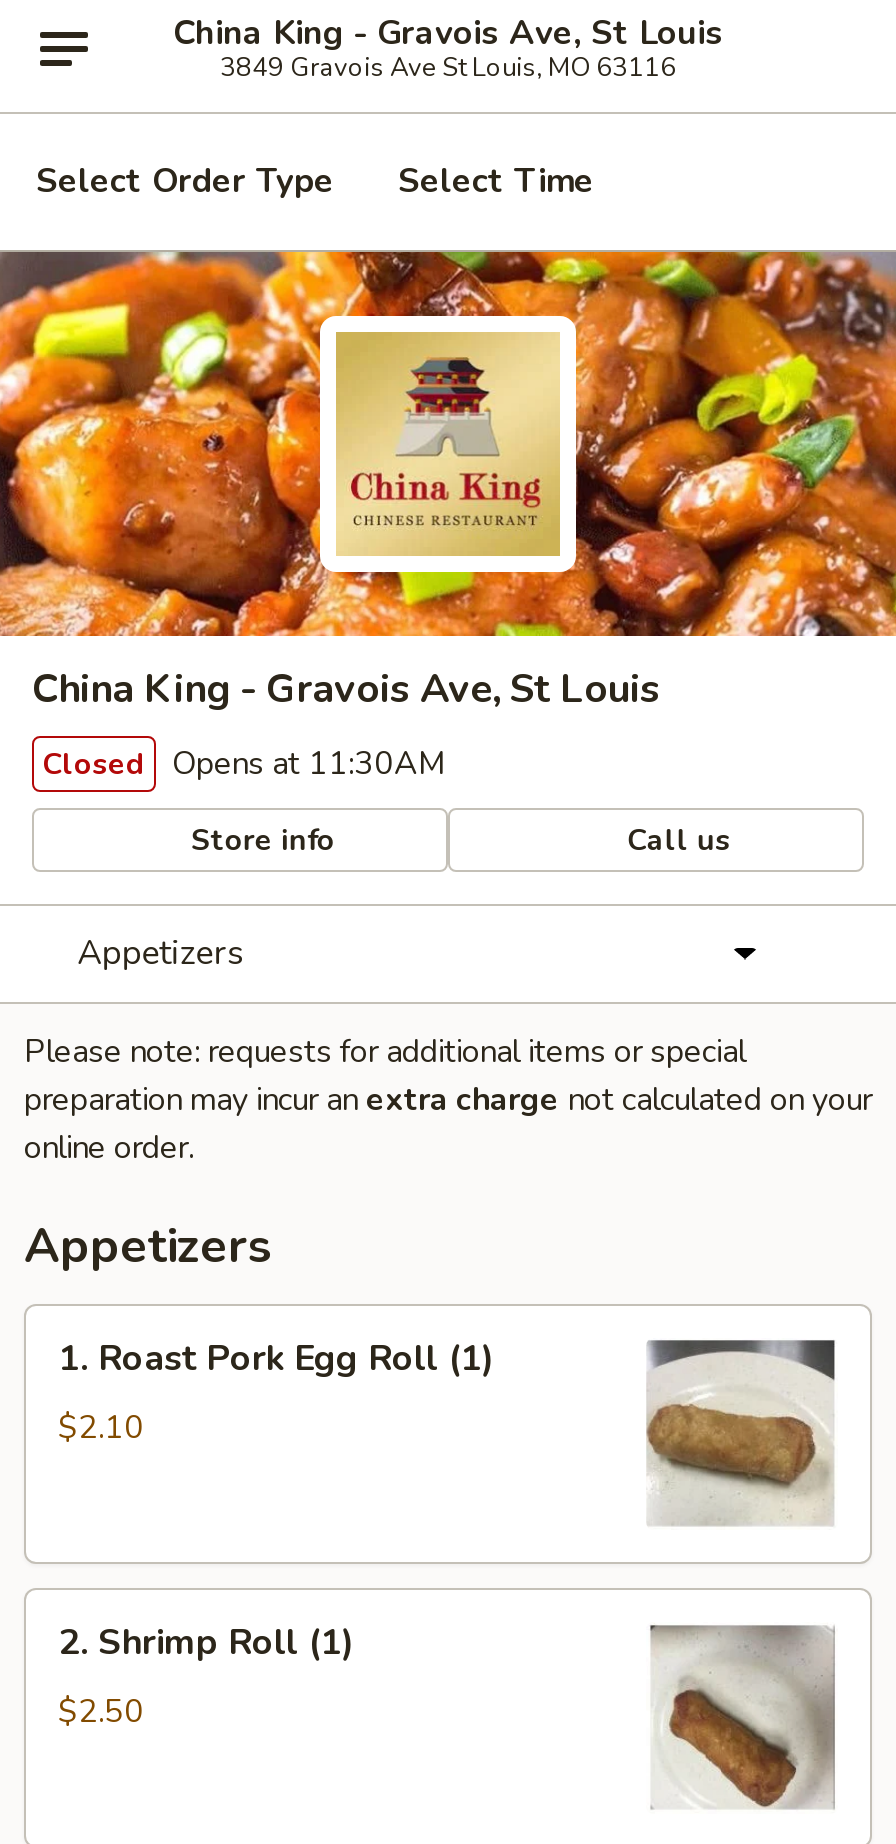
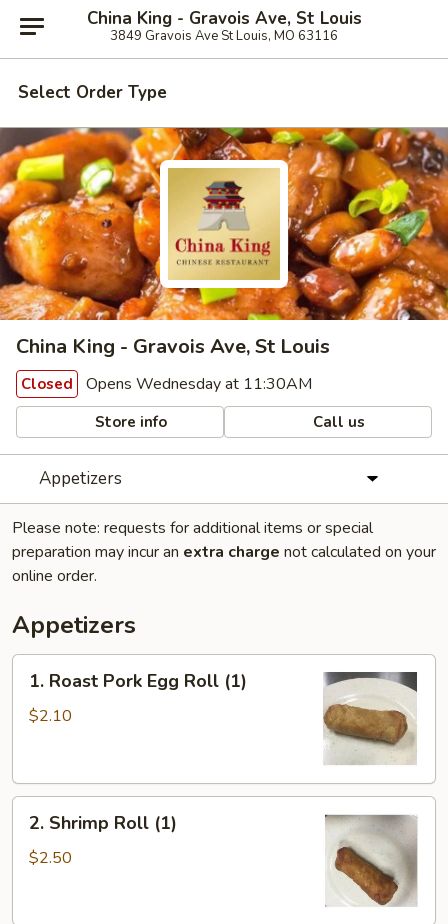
[398,158,594,204] Select Time -> none
[42,742,446,786] Closed Opens at 11:30AM -> [21,373,312,395] Closed Opens Wednesday at 11:30AM

